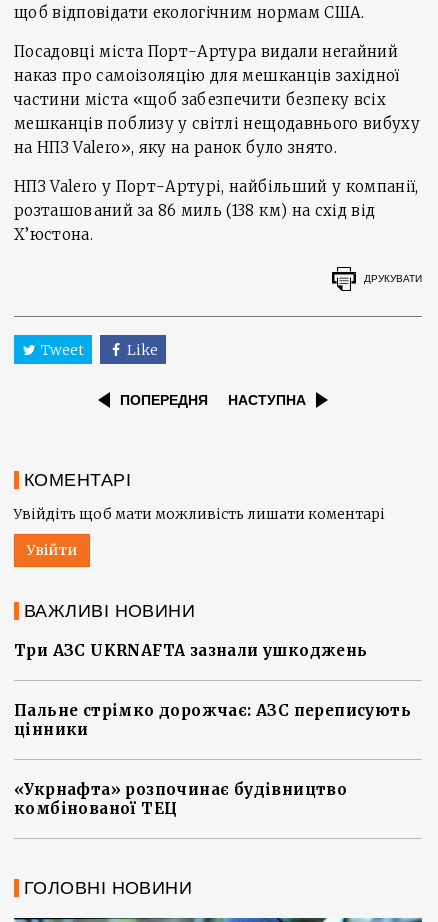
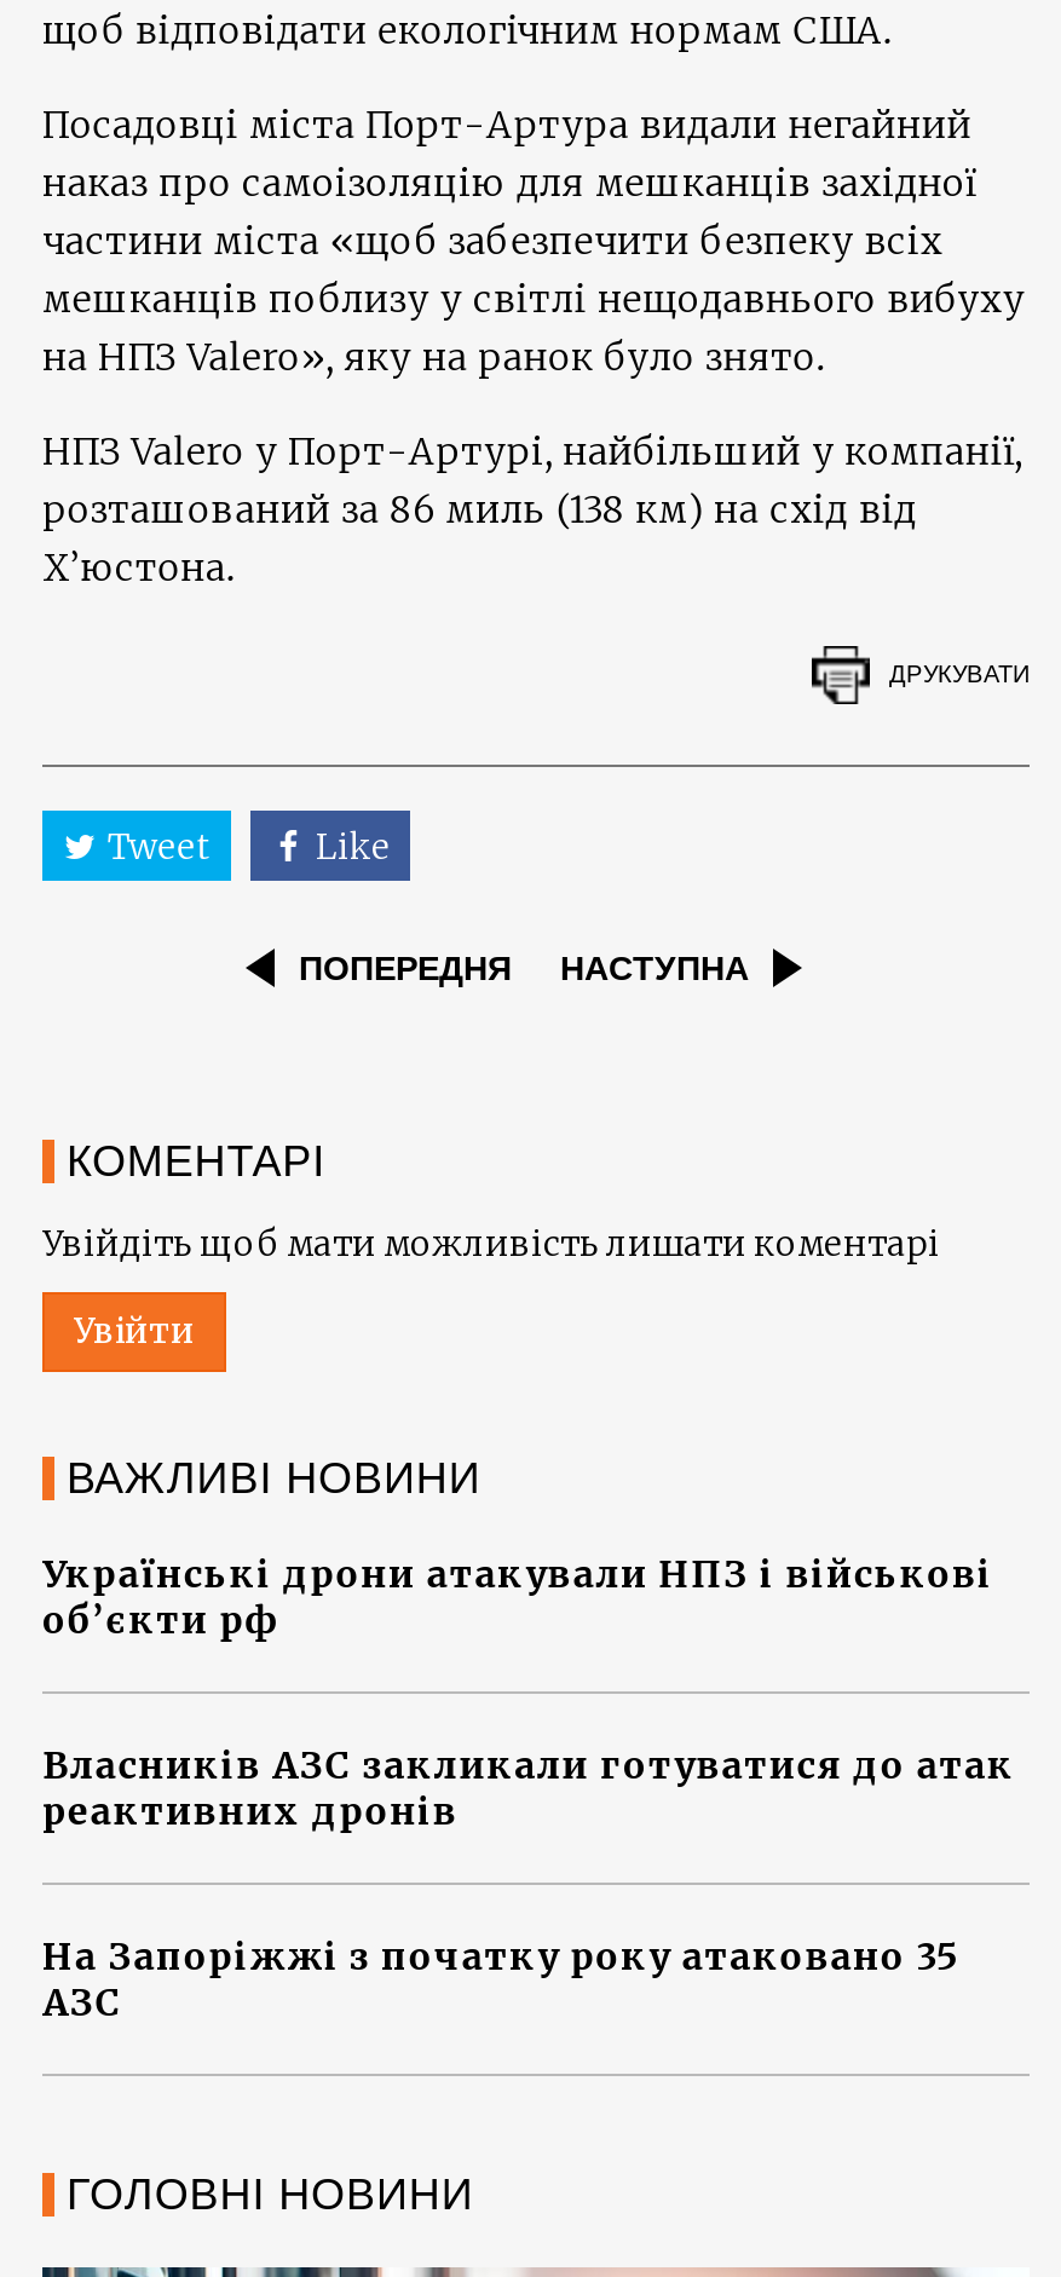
[14,641,368,660] Три АЗС UKRNAFTA зазнали ушкоджень -> [42,1551,993,1643] Українські дрони атакували НПЗ і військові | об’єкти рф
[14,701,411,739] Пальне стрімко дорожчає: АЗС переписують | цінники -> [42,1742,1015,1834] Власників АЗС закликали готуватися до атак | реактивних дронів
[14,780,347,818] «Укрнафта» розпочинає будівництво | комбінованої ТЕЦ -> [42,1934,957,2026] На Запоріжжі з початку року атаковано 35 | АЗС

